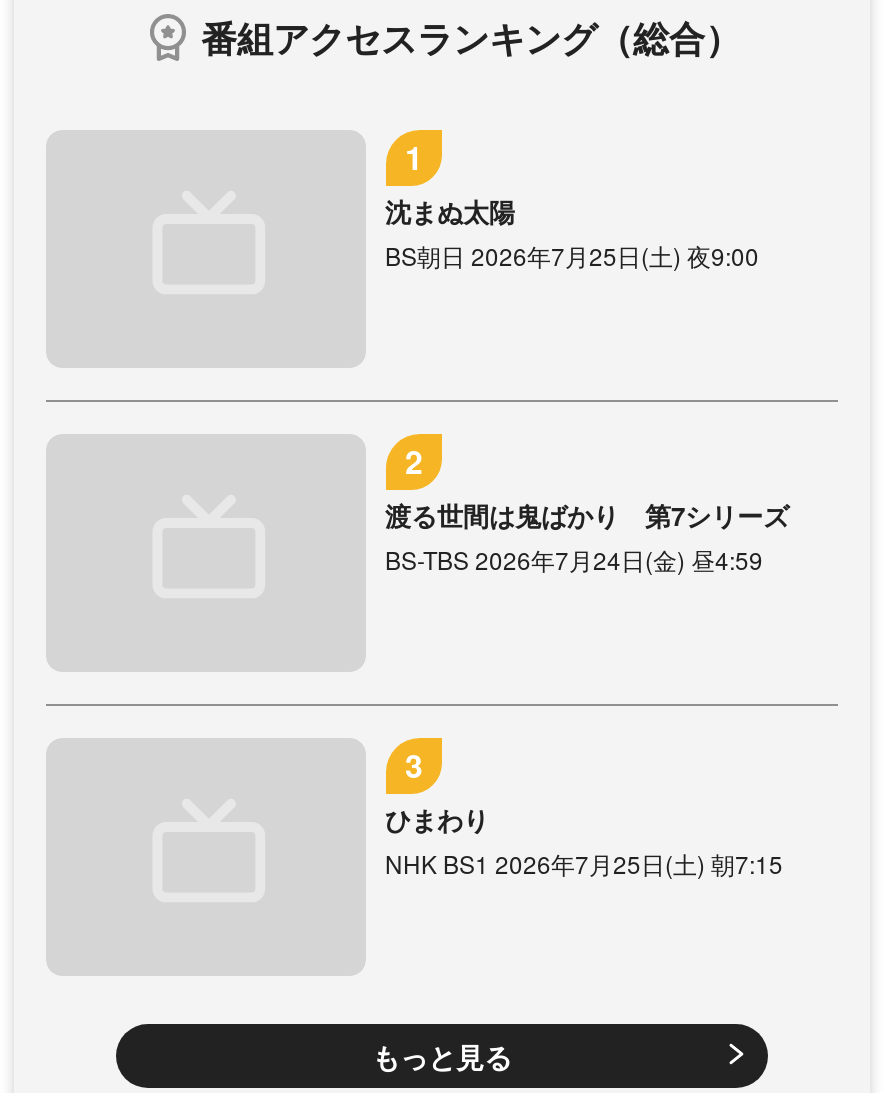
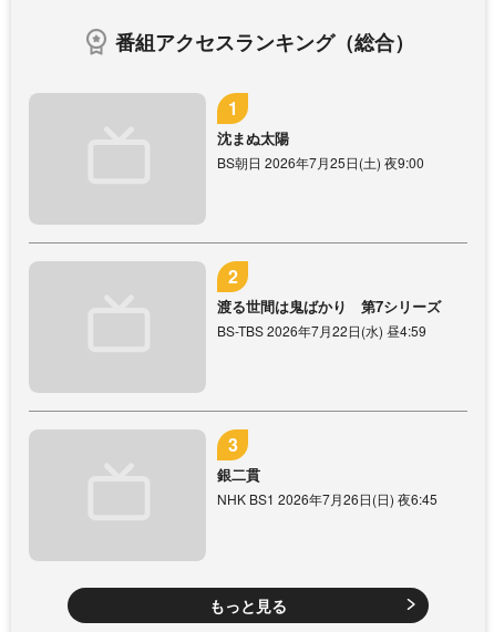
[385,541,763,575] BS-TBS 2026年7月24日(金) 昼4:59 -> [217,321,426,339] BS-TBS 2026年7月22日(水) 昼4:59
[385,799,783,879] ひまわり | NHK BS1 2026年7月25日(土) 朝7:15 -> [217,463,437,508] 銀二貫 | NHK BS1 2026年7月26日(日) 夜6:45

